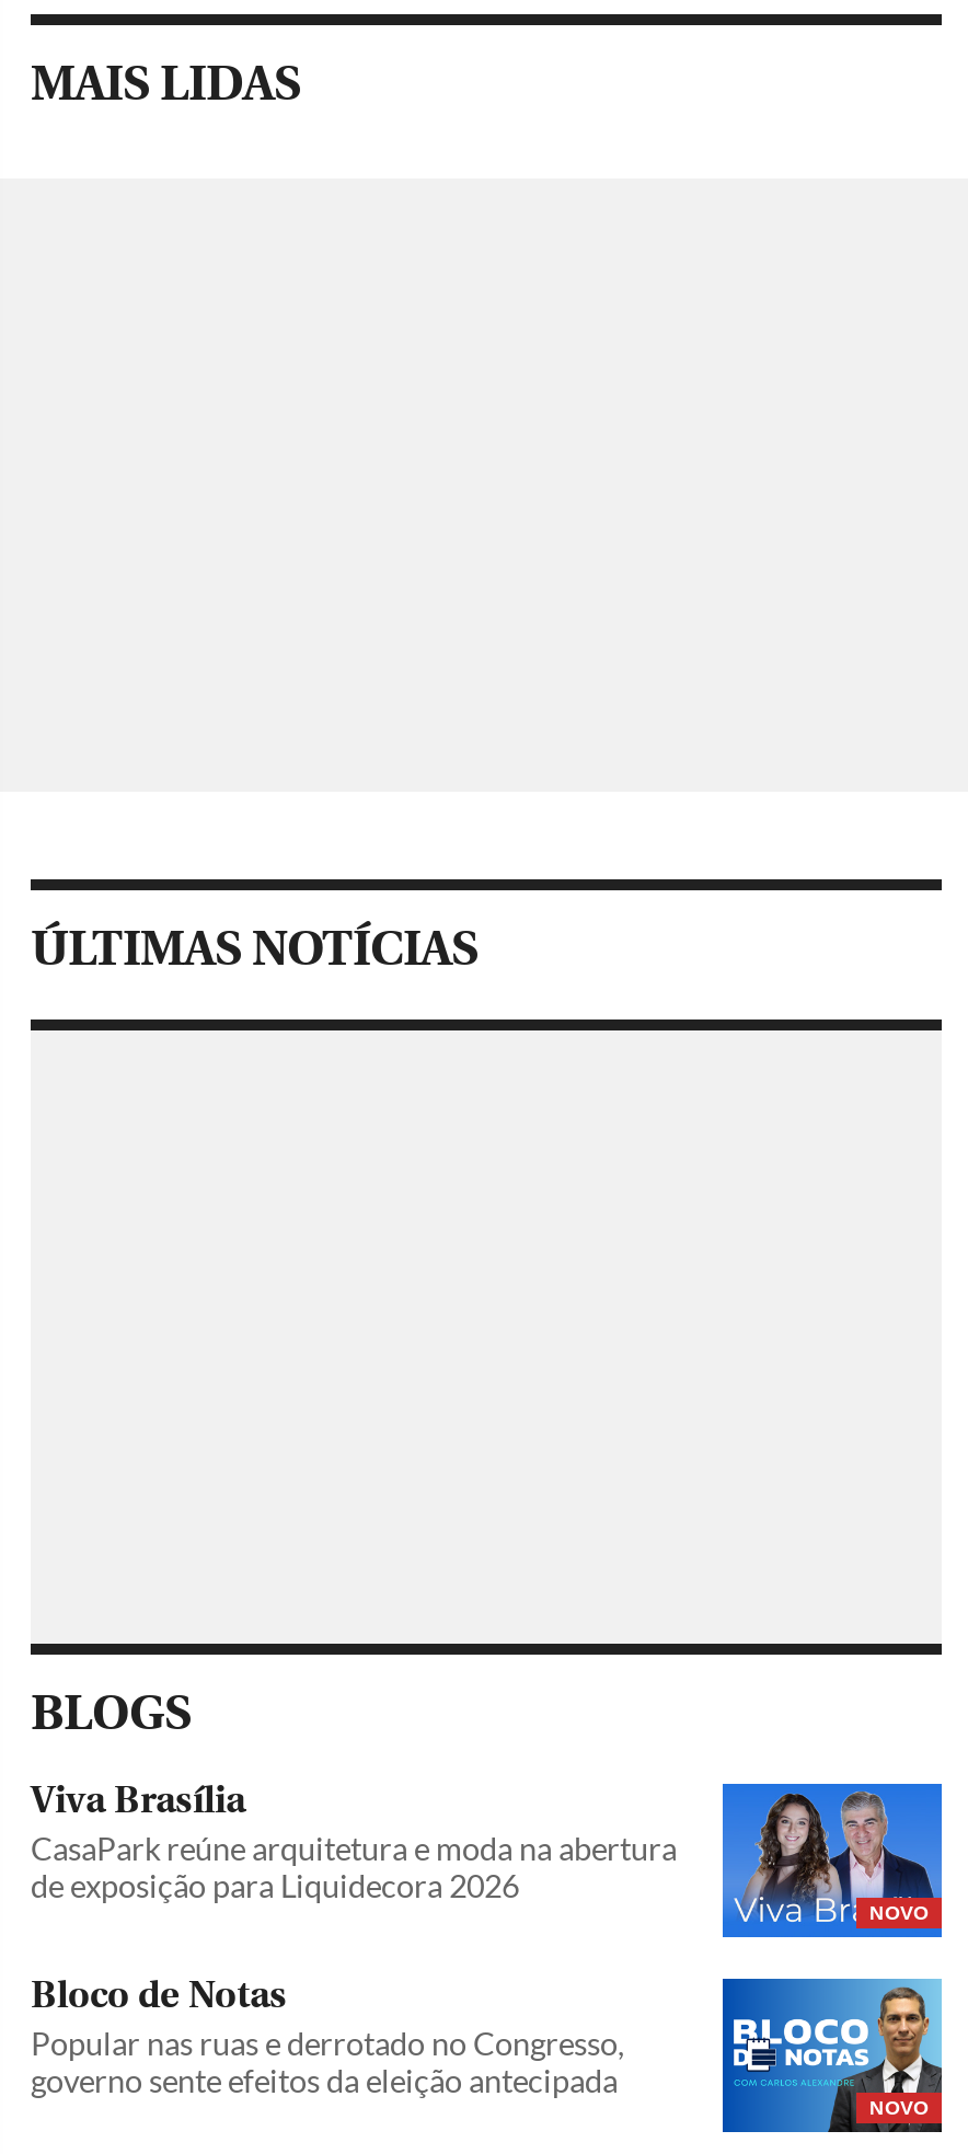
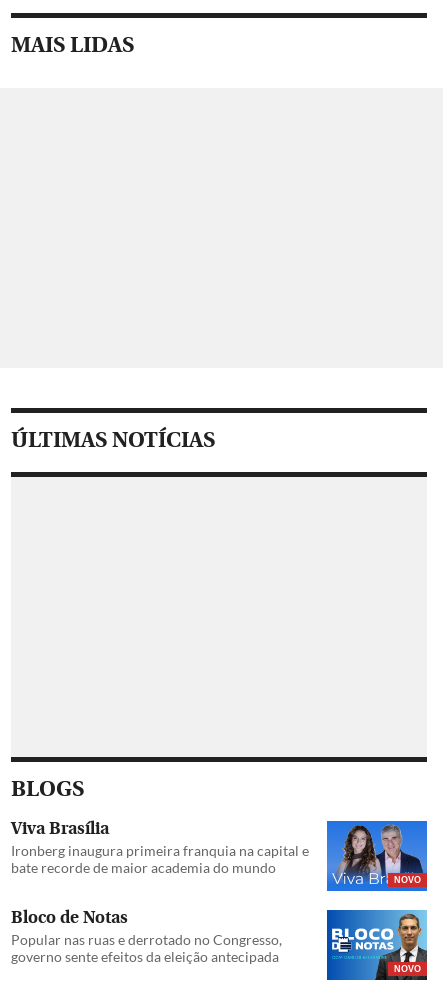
[31,1829,677,1904] CasaPark reúne arquitetura e moda na abertura | de exposição para Liquidecora 2026 -> [11,842,309,876] Ironberg inaugura primeira franquia na capital e | bate recorde de maior academia do mundo

